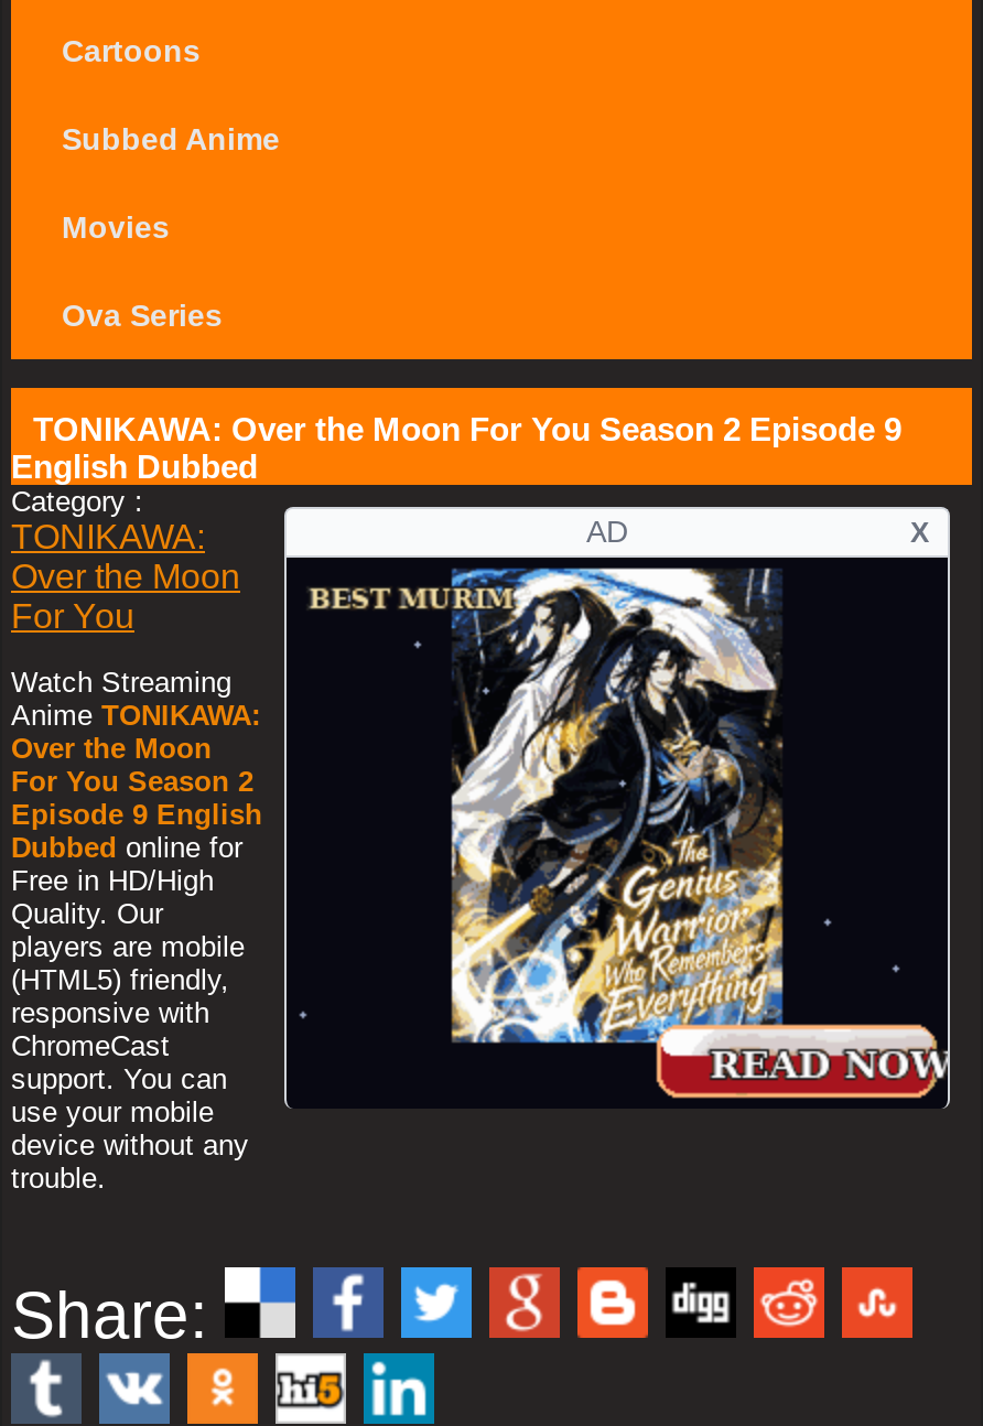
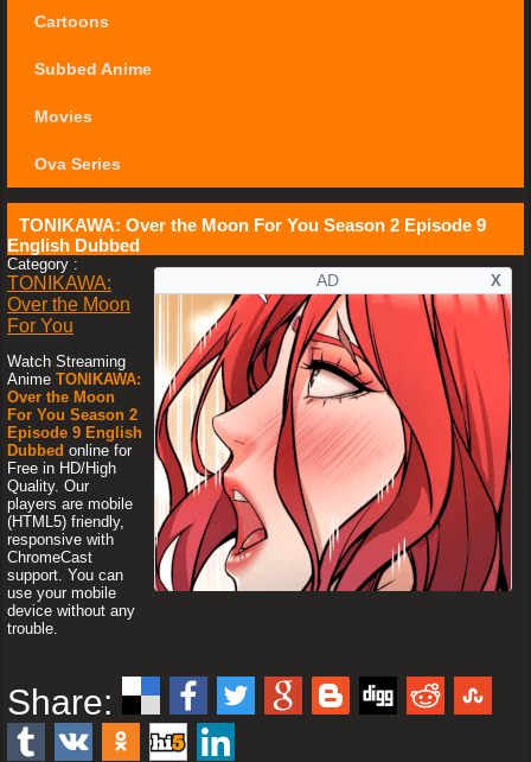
[284,555,950,1109] [image] -> [154,293,512,592] [image]

